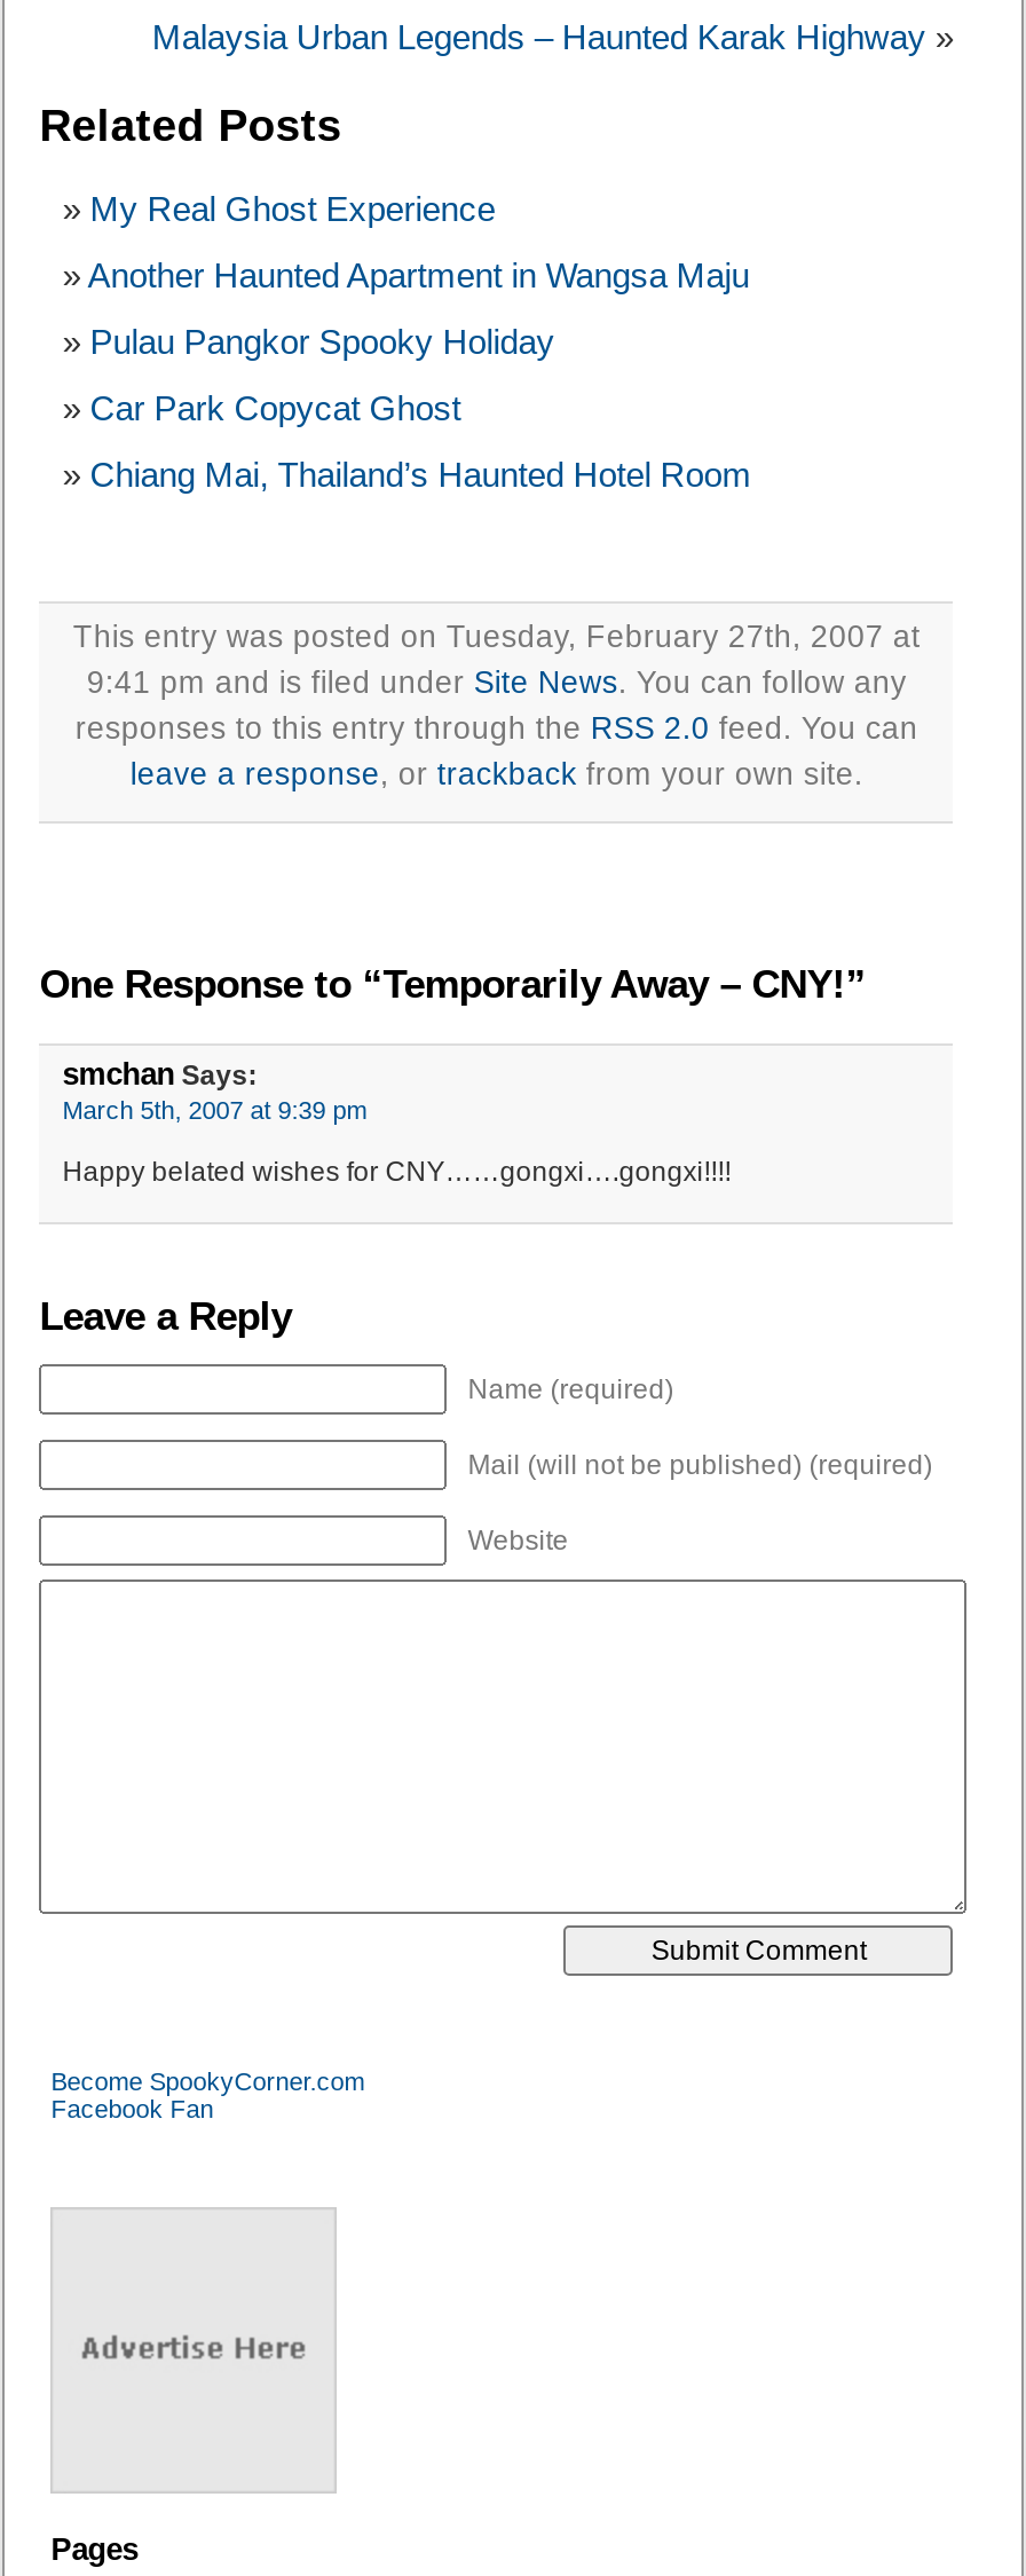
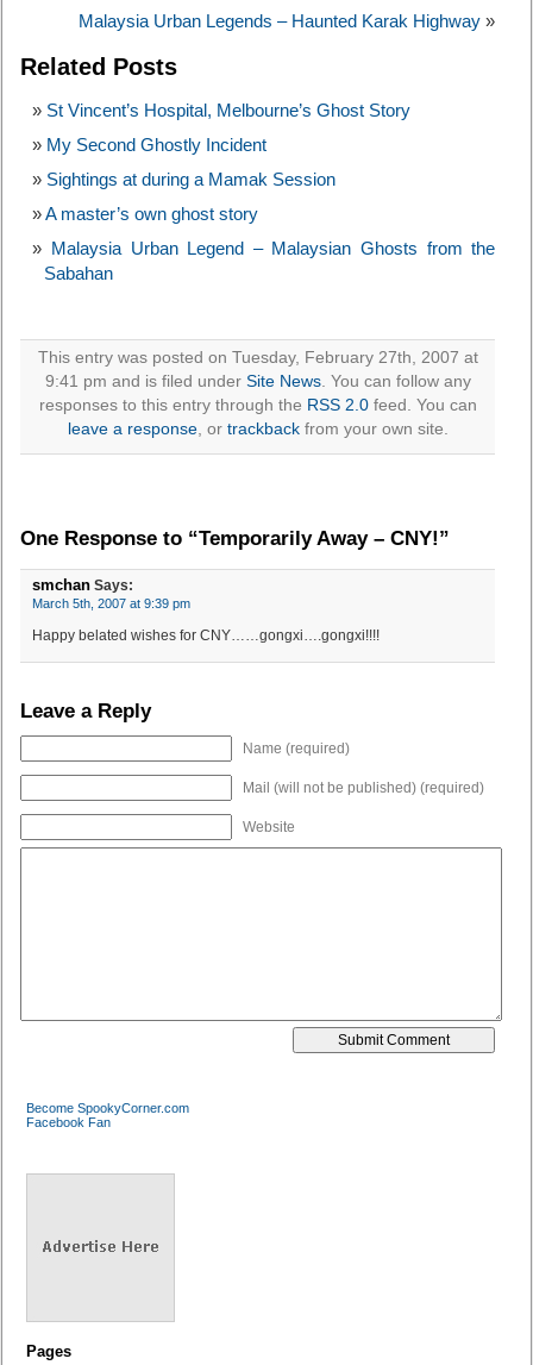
[90,189,495,228] My Real Ghost Experience -> [47,100,411,120] St Vincent’s Hospital, Melbourne’s Ghost Story
[87,255,749,294] Another Haunted Apartment in Wangsa Maju -> [47,134,267,155] My Second Ghostly Incident
[90,322,555,361] Pulau Pangkor Spooky Holiday -> [47,169,336,189] Sightings at during a Mamak Session
[90,388,461,427] Car Park Copycat Ghost -> [45,204,258,224] A master’s own ghost story
[90,455,752,494] Chiang Mai, Thailand’s Haunted Hotel Room -> [44,238,495,283] Malaysia Urban Legend – Malaysian Ghosts from the | Sabahan

